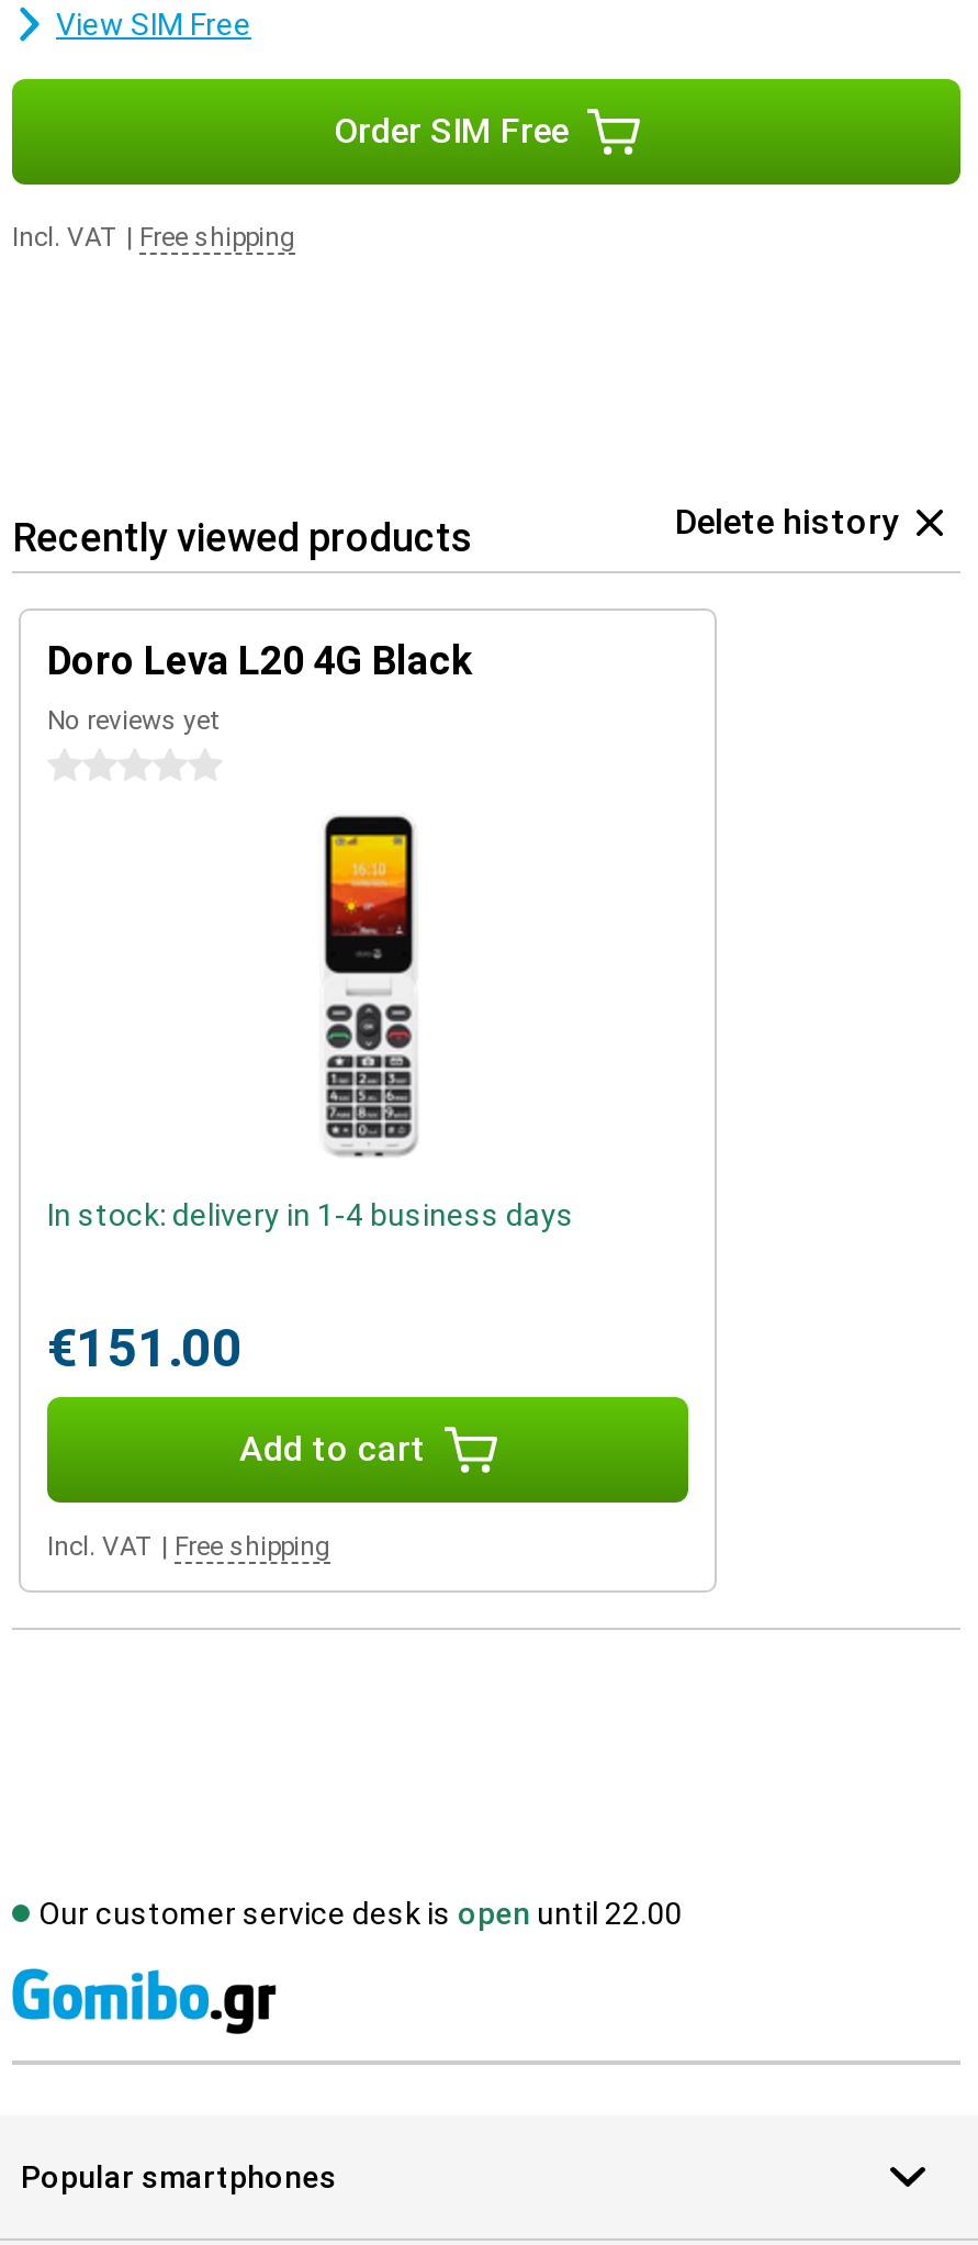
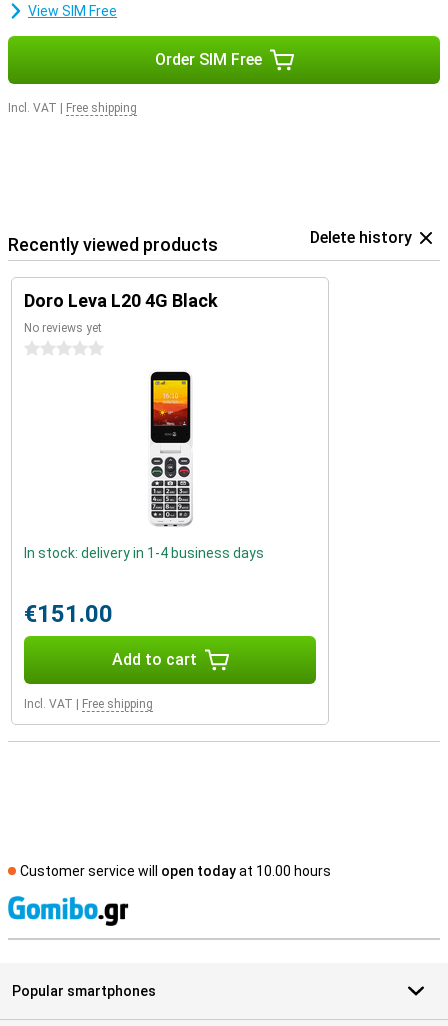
[38,1896,682,1931] Our customer service desk is open until 22.00 -> [20,863,331,879] Customer service will open today at 10.00 hours

